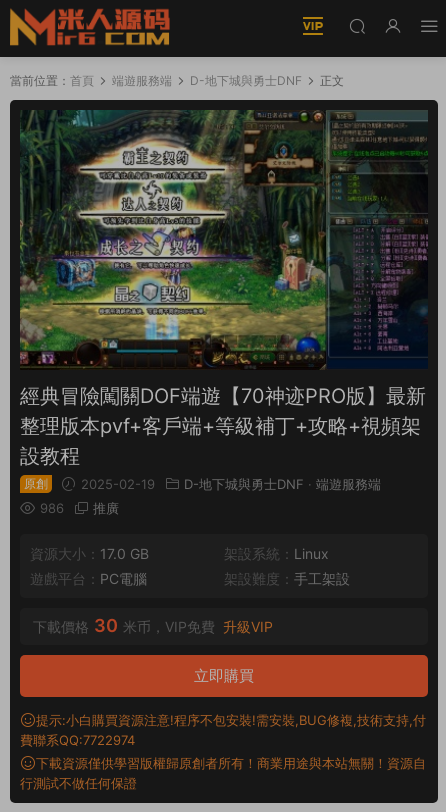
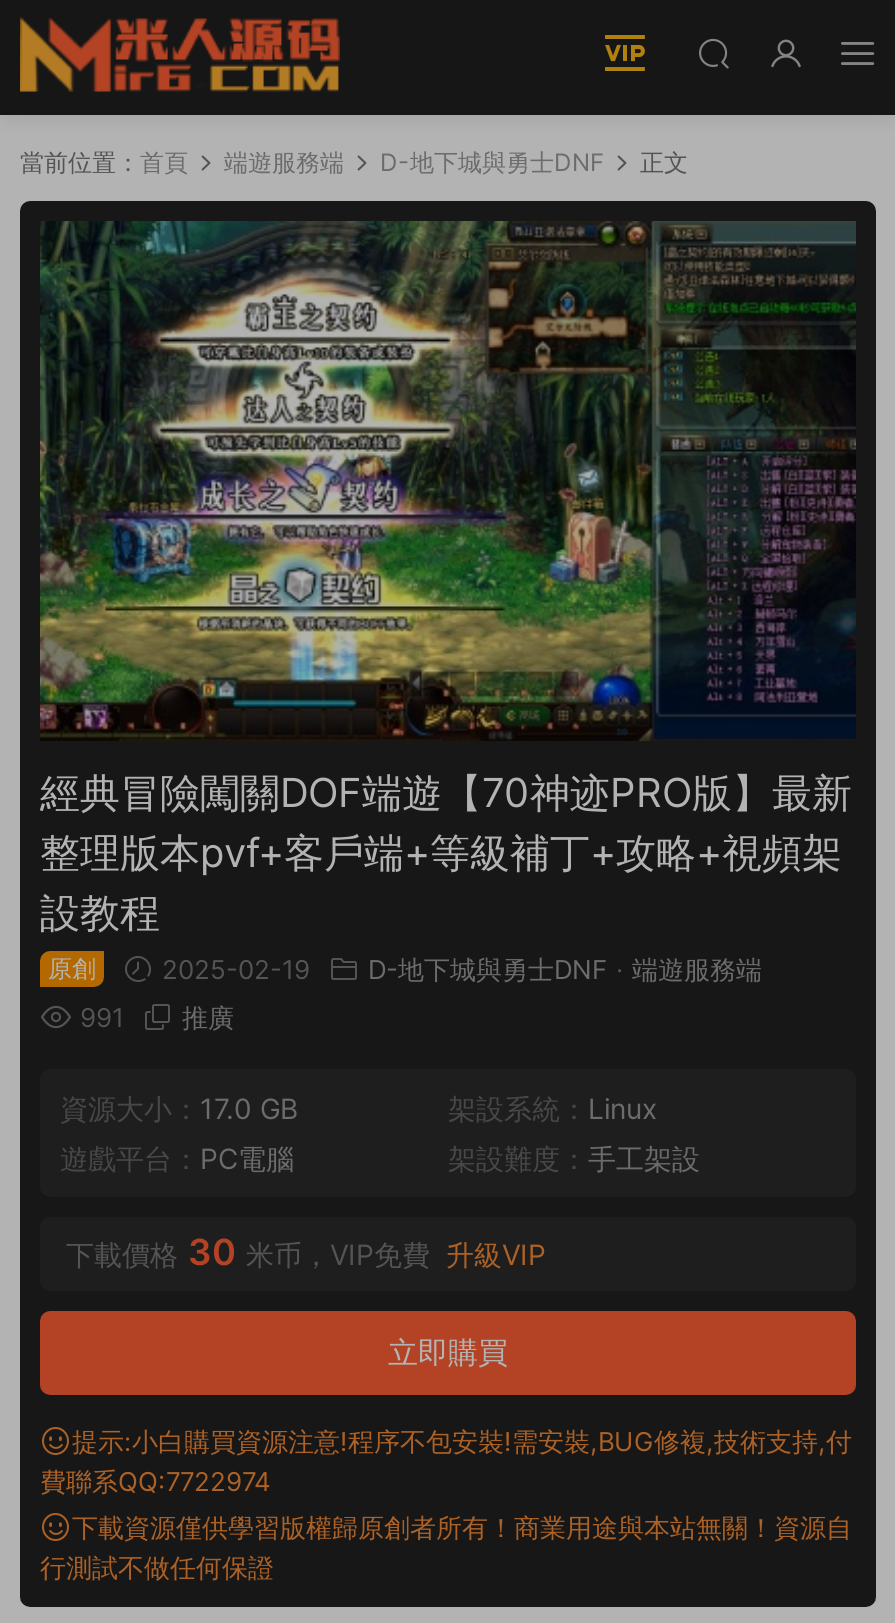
[36,500,119,516] 986 推廣 -> [72,1001,234,1033] 991 推廣

